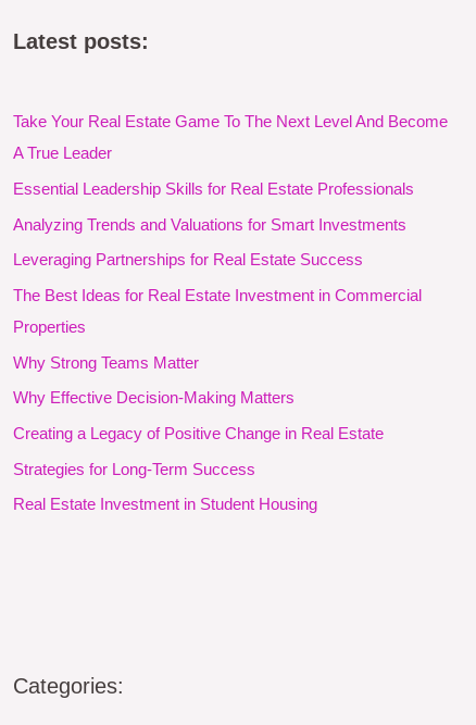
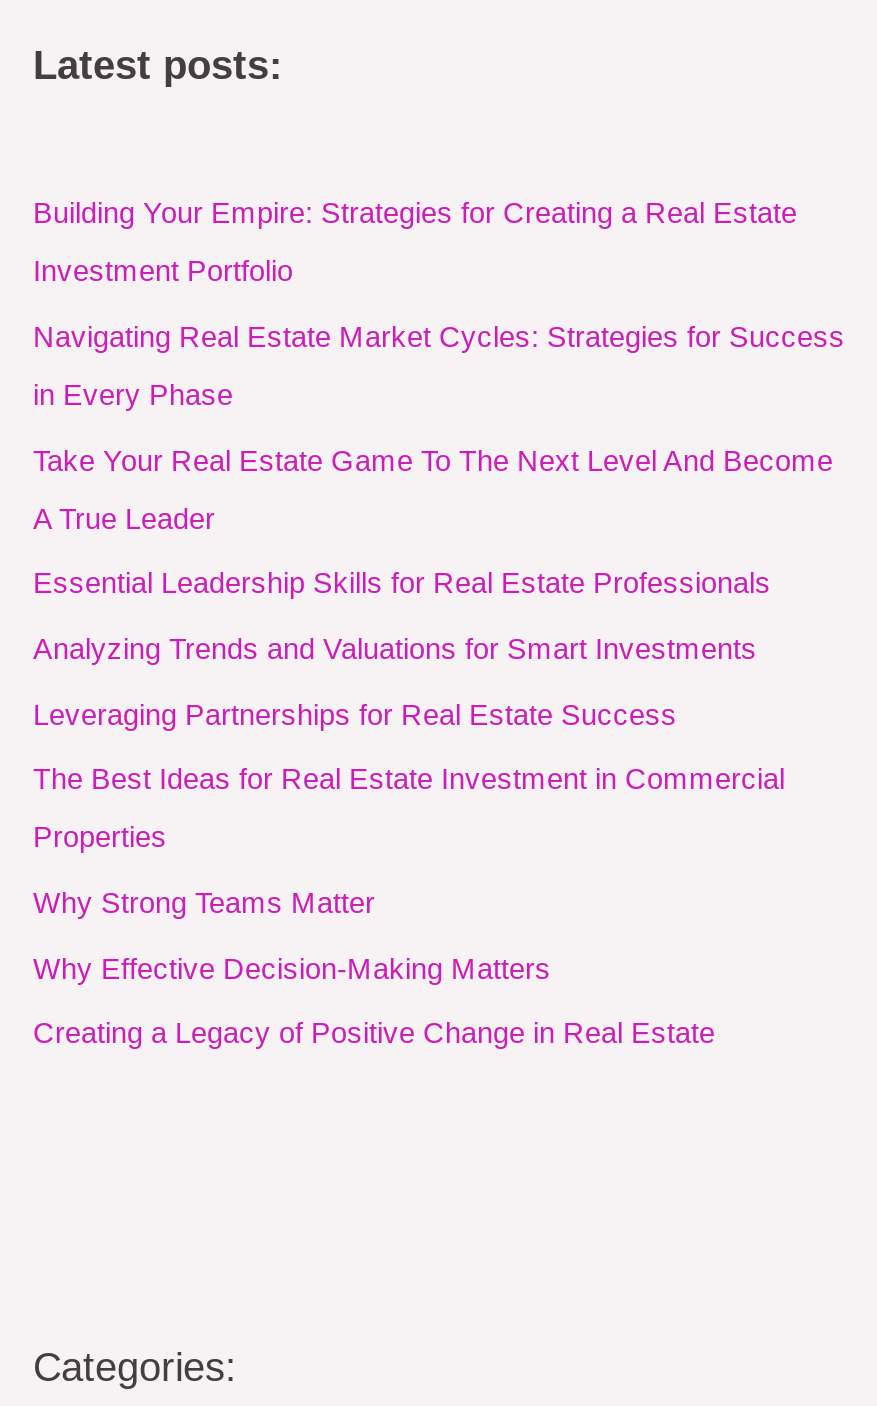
none -> [33,198,845,411] Building Your Empire: Strategies for Creating a Real Estate | Investment Portfolio | Navigating Real Estate Market Cycles: Strategies for Success | in Every Phase
moved [13,114,448,442] -> [33,445,833,1049]: Take Your Real Estate Game To The Next Level And Become | A True Leader | Essential Leadership Skills for Real Estate Professionals | ... | Why Effective Decision-Making Matters | Creating a Legacy of Positive Change in Real Estate
[13,460,317,513] Strategies for Long-Term Success | Real Estate Investment in Student Housing -> none

